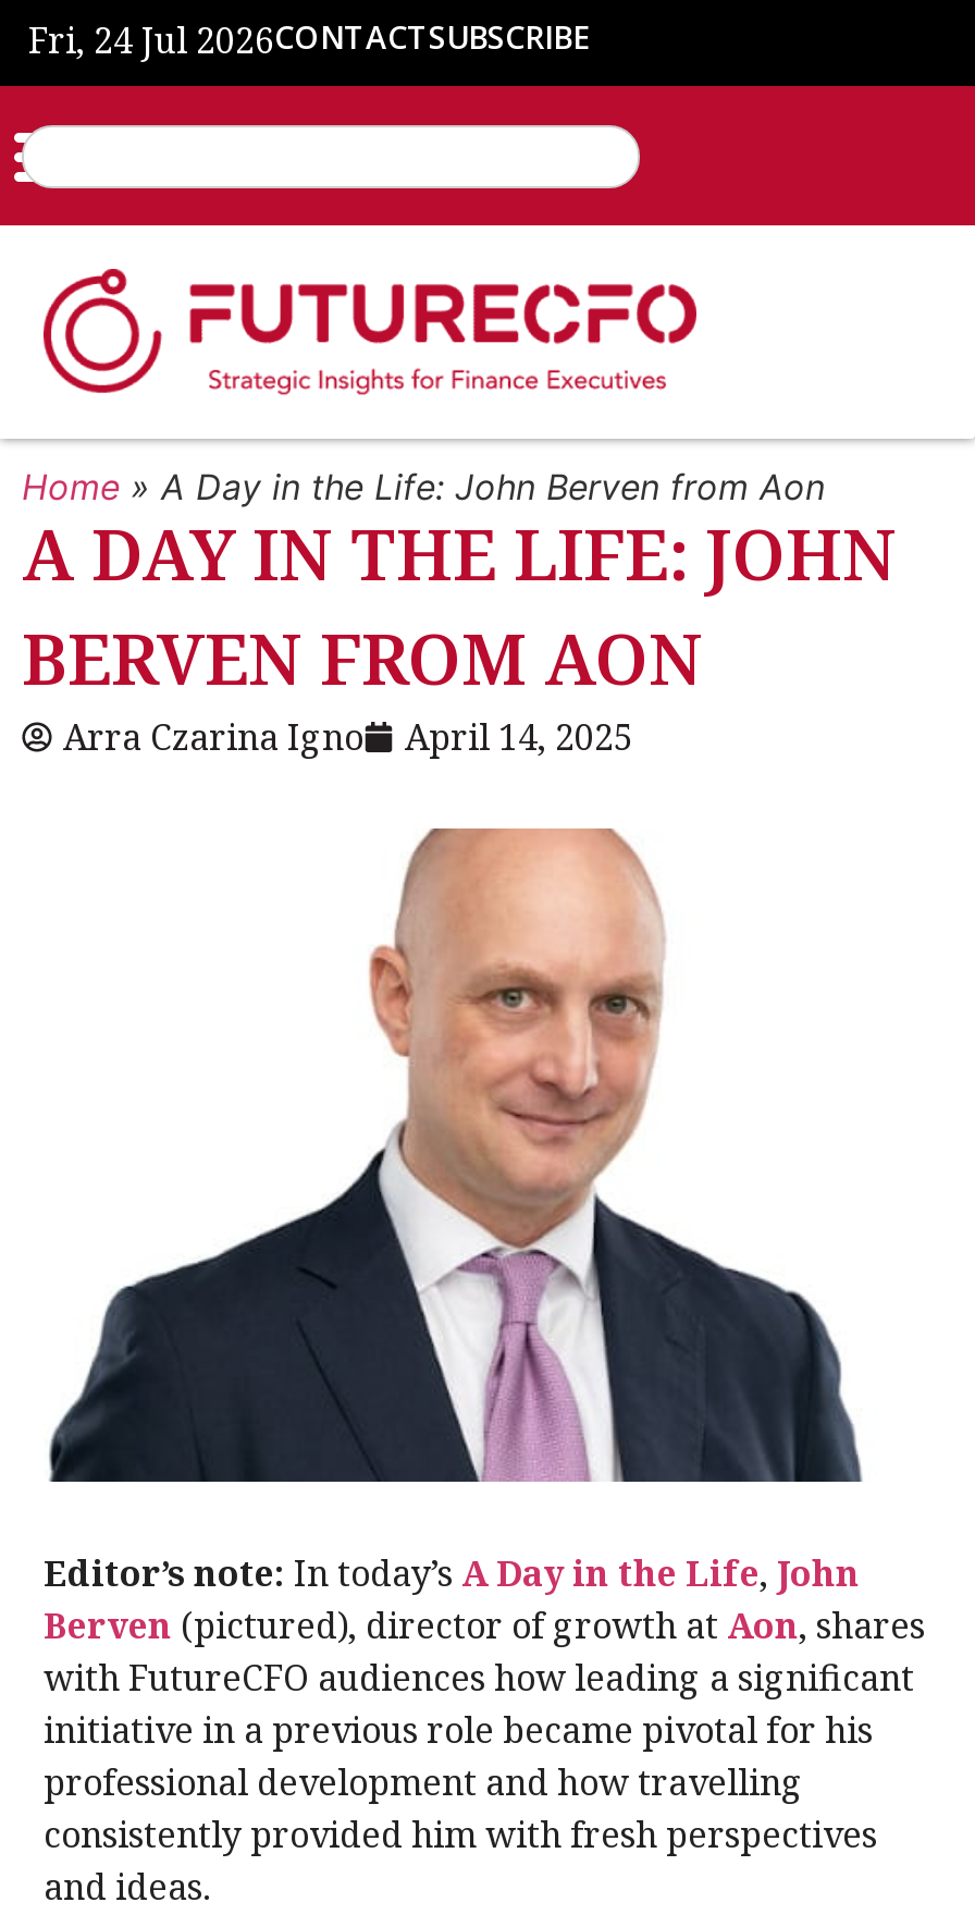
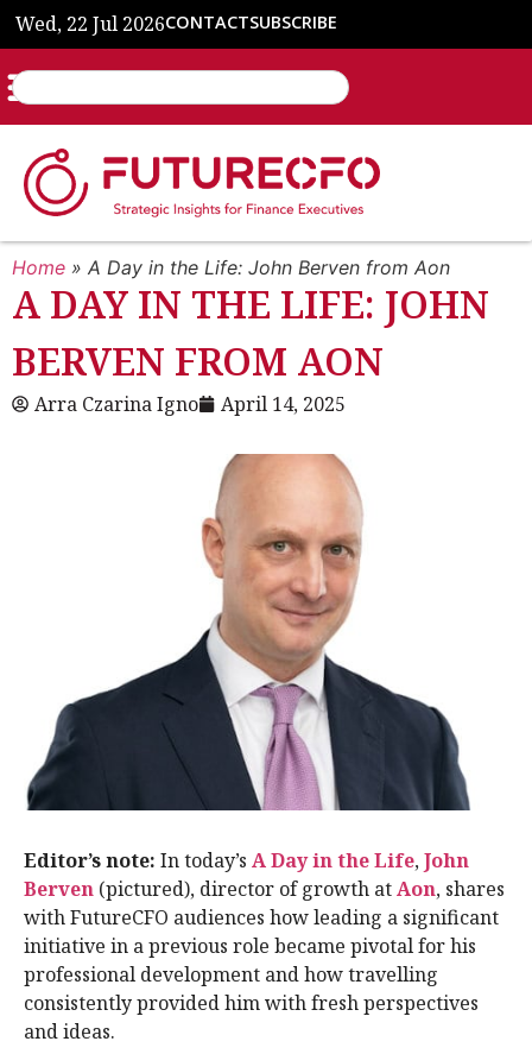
[28,16,590,64] Fri, 24 Jul 2026CONTACTSUBSCRIBE -> [15,11,337,37] Wed, 22 Jul 2026CONTACTSUBSCRIBE

